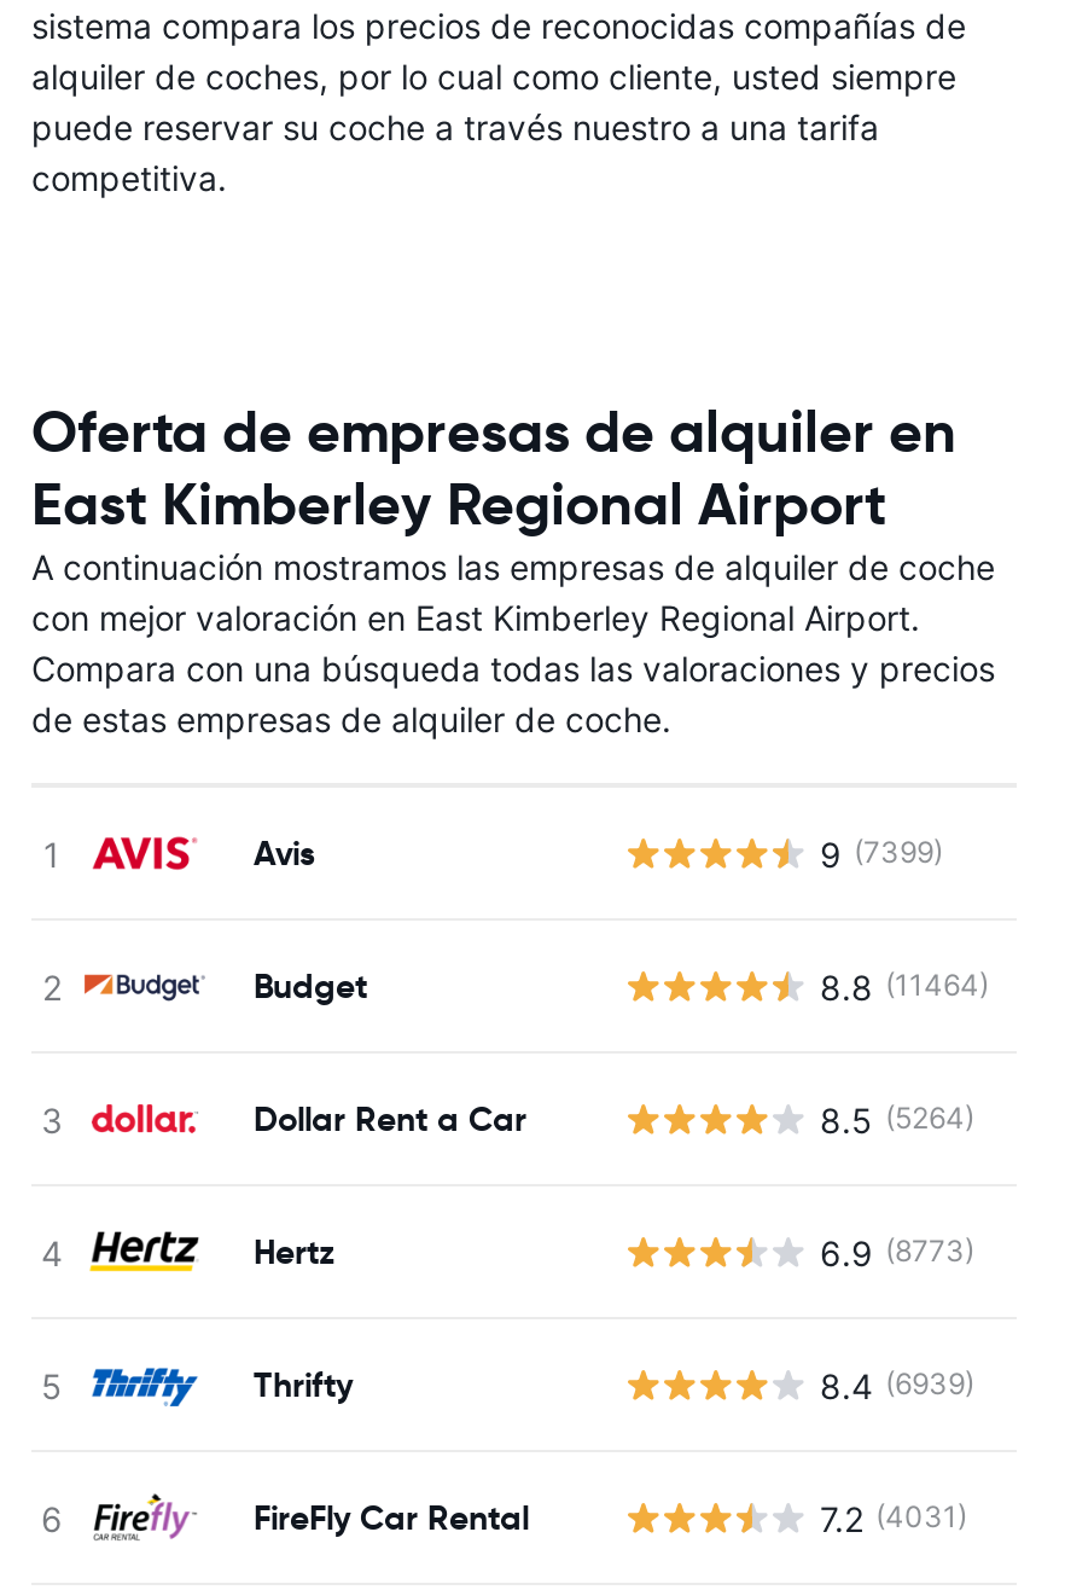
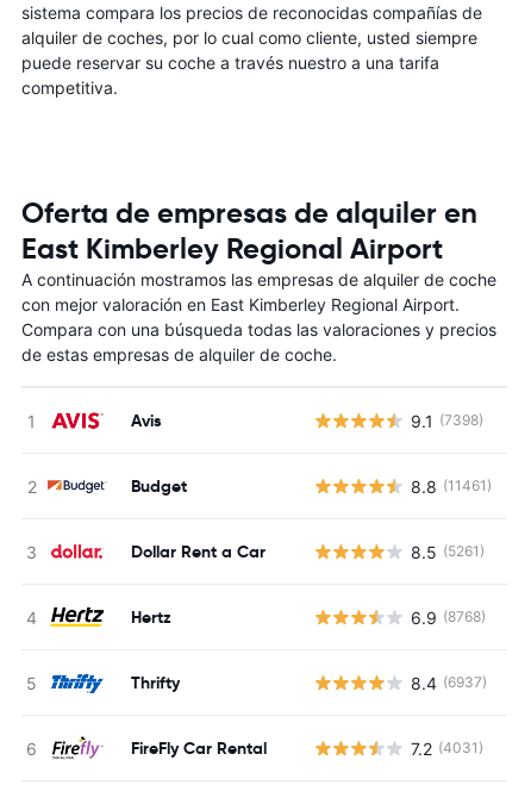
[820,832,943,874] 9 (7399) -> [410,410,483,431] 9.1 (7398)
[820,965,989,1006] 8.8 (11464) -> [410,476,491,496] 8.8 (11461)
[820,1098,974,1139] 8.5 (5264) -> [410,541,484,562] 8.5 (5261)
[820,1231,974,1272] 6.9 (8773) -> [410,607,485,627] 6.9 (8768)
[820,1364,974,1405] 8.4 (6939) -> [410,672,486,693] 8.4 (6937)

